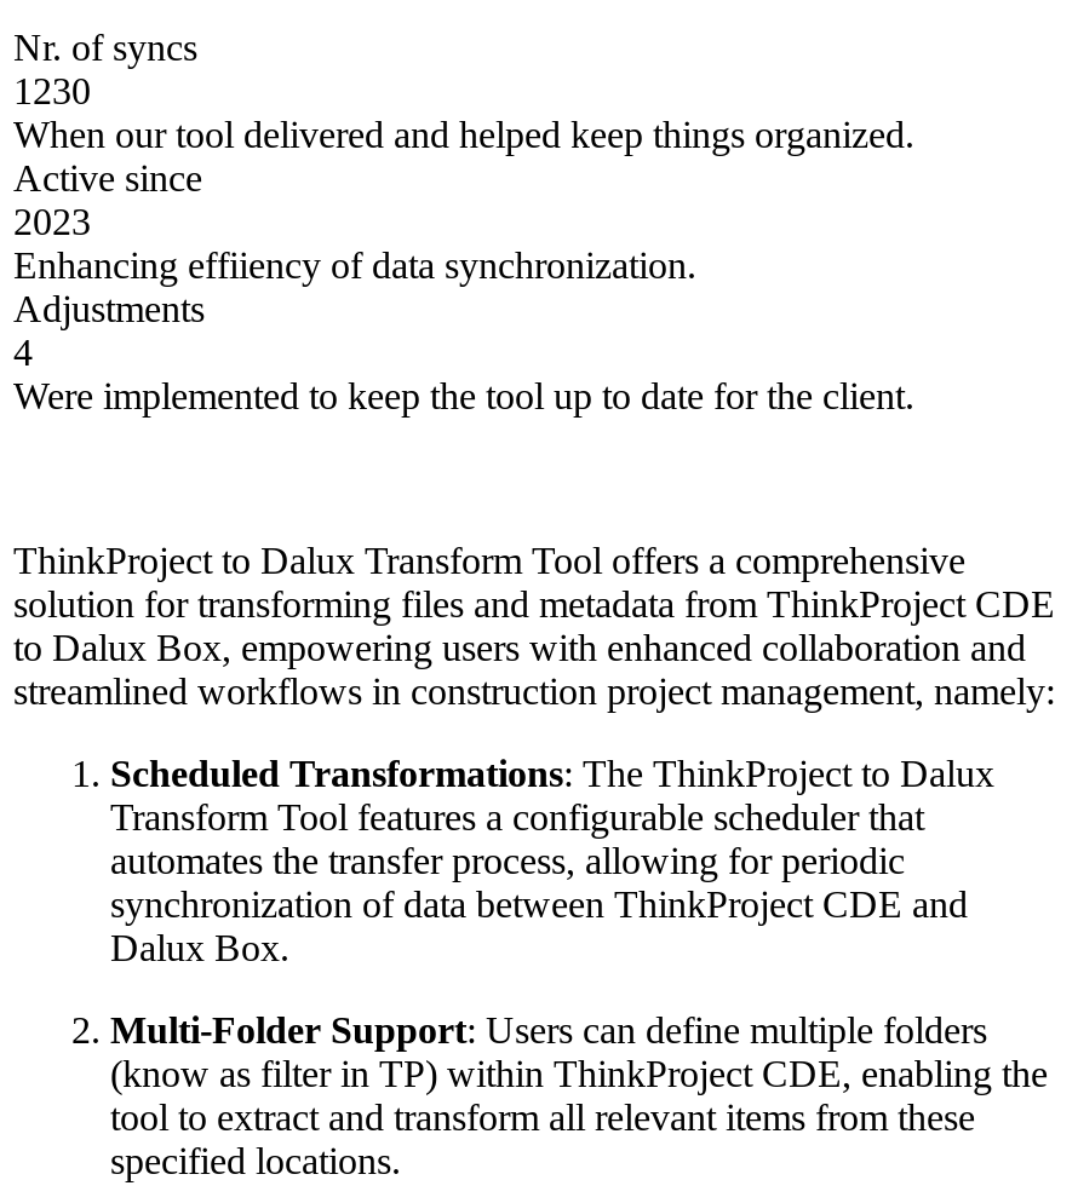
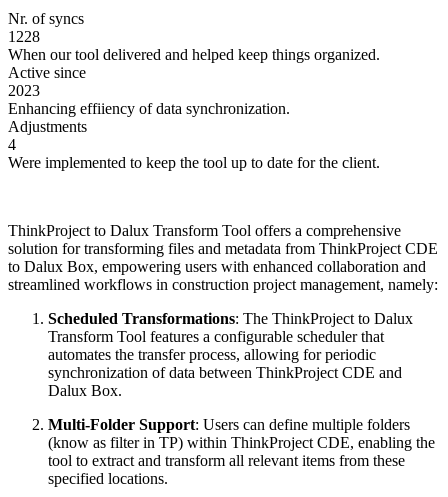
[13,70,91,111] 1230 -> [8,28,40,45] 1228

